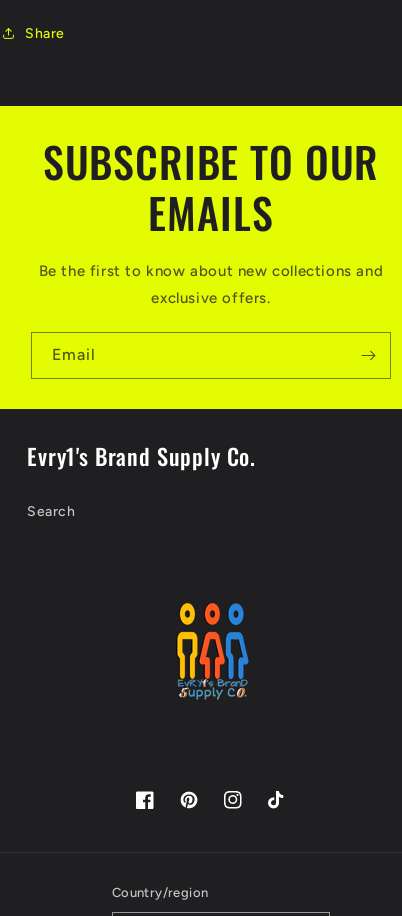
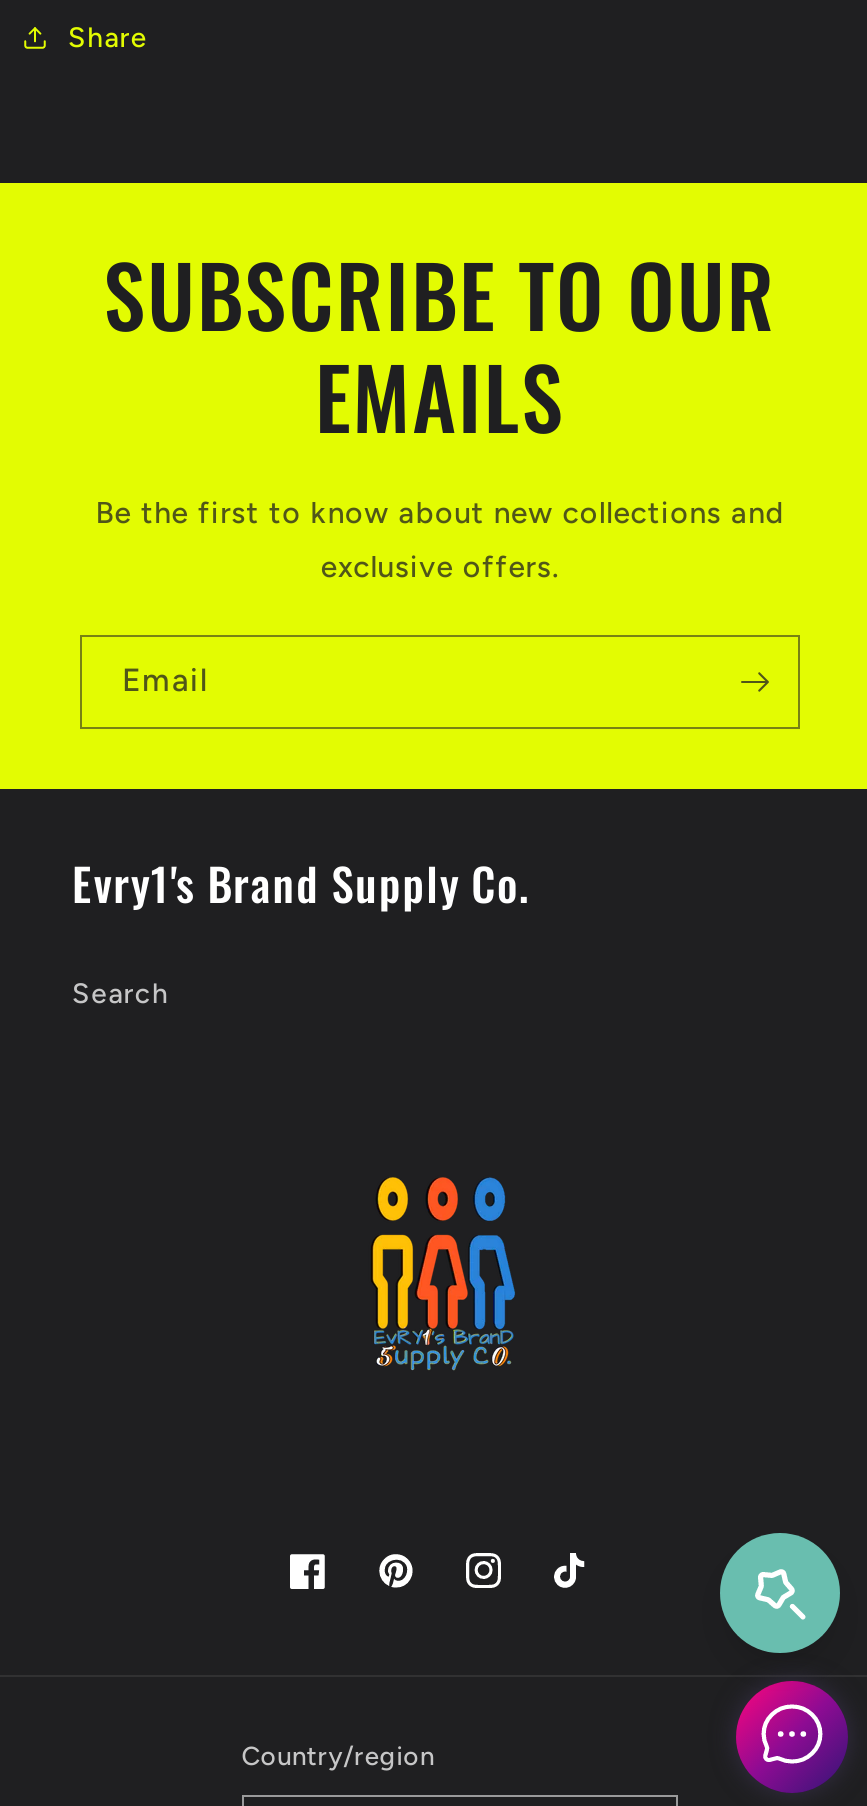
none -> [718,1531,842,1655] [image]
none -> [734,1679,850,1795] [image]

